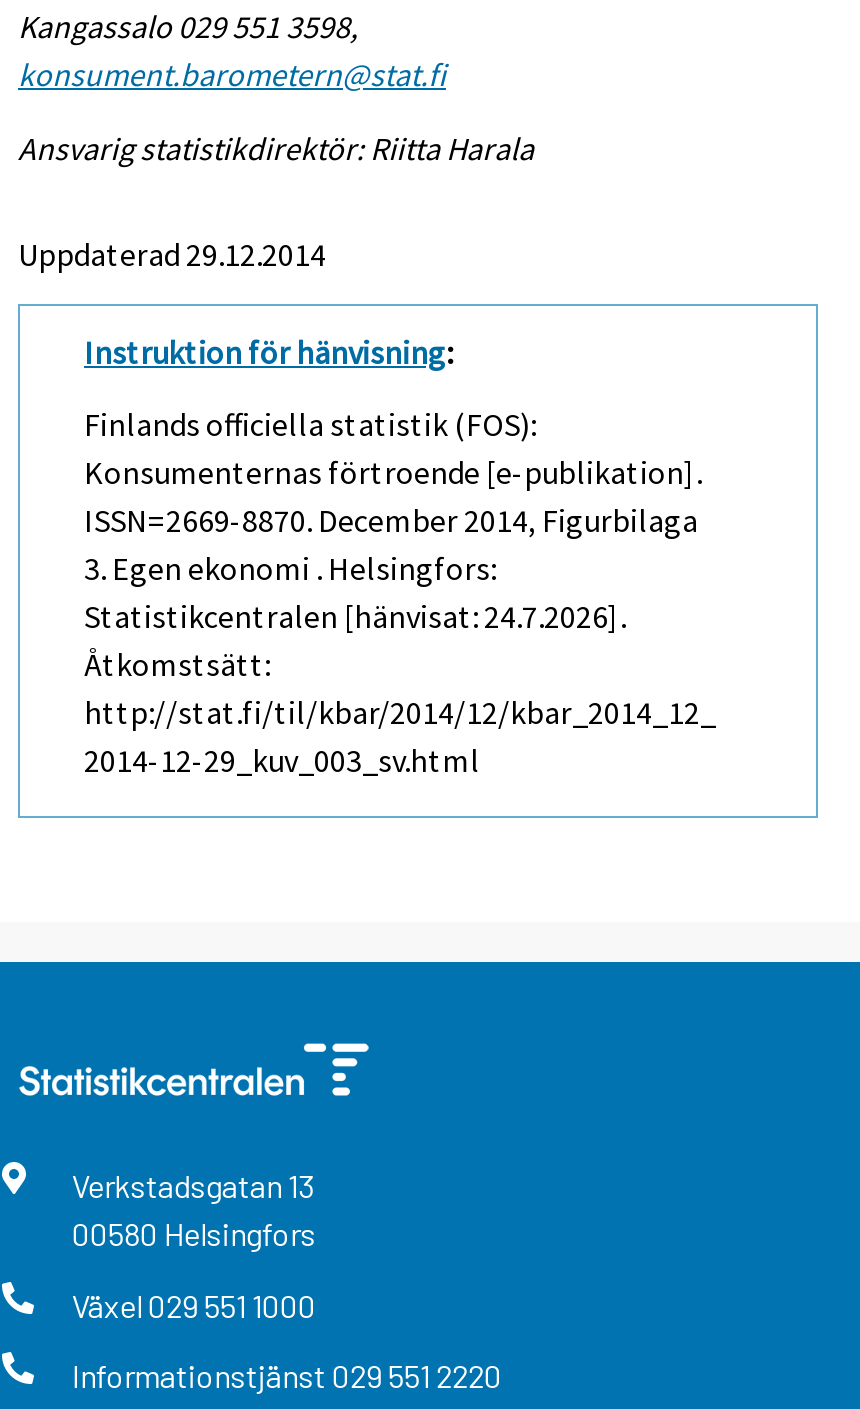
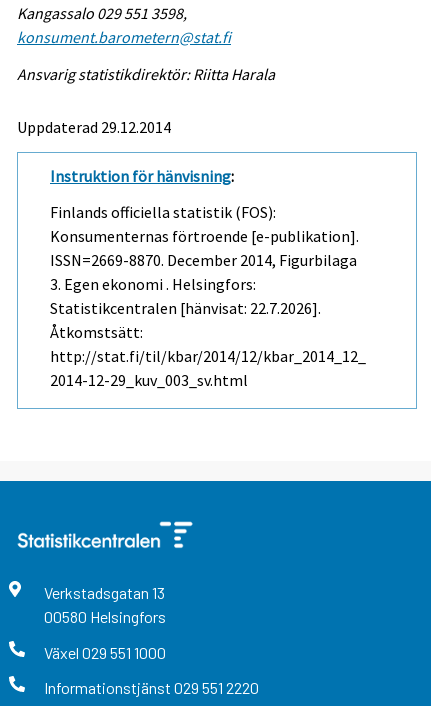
[84,597,626,637] Statistikcentralen [hänvisat: 24.7.2026]. -> [50,298,321,318] Statistikcentralen [hänvisat: 22.7.2026].

